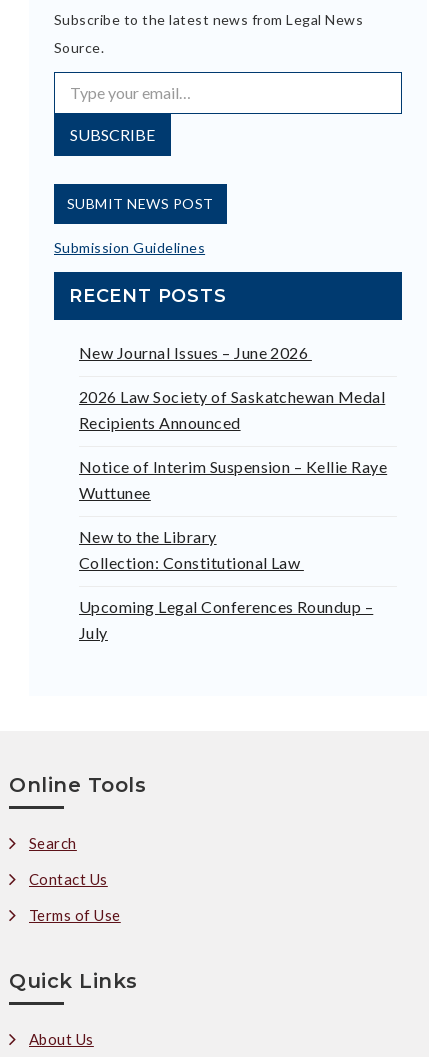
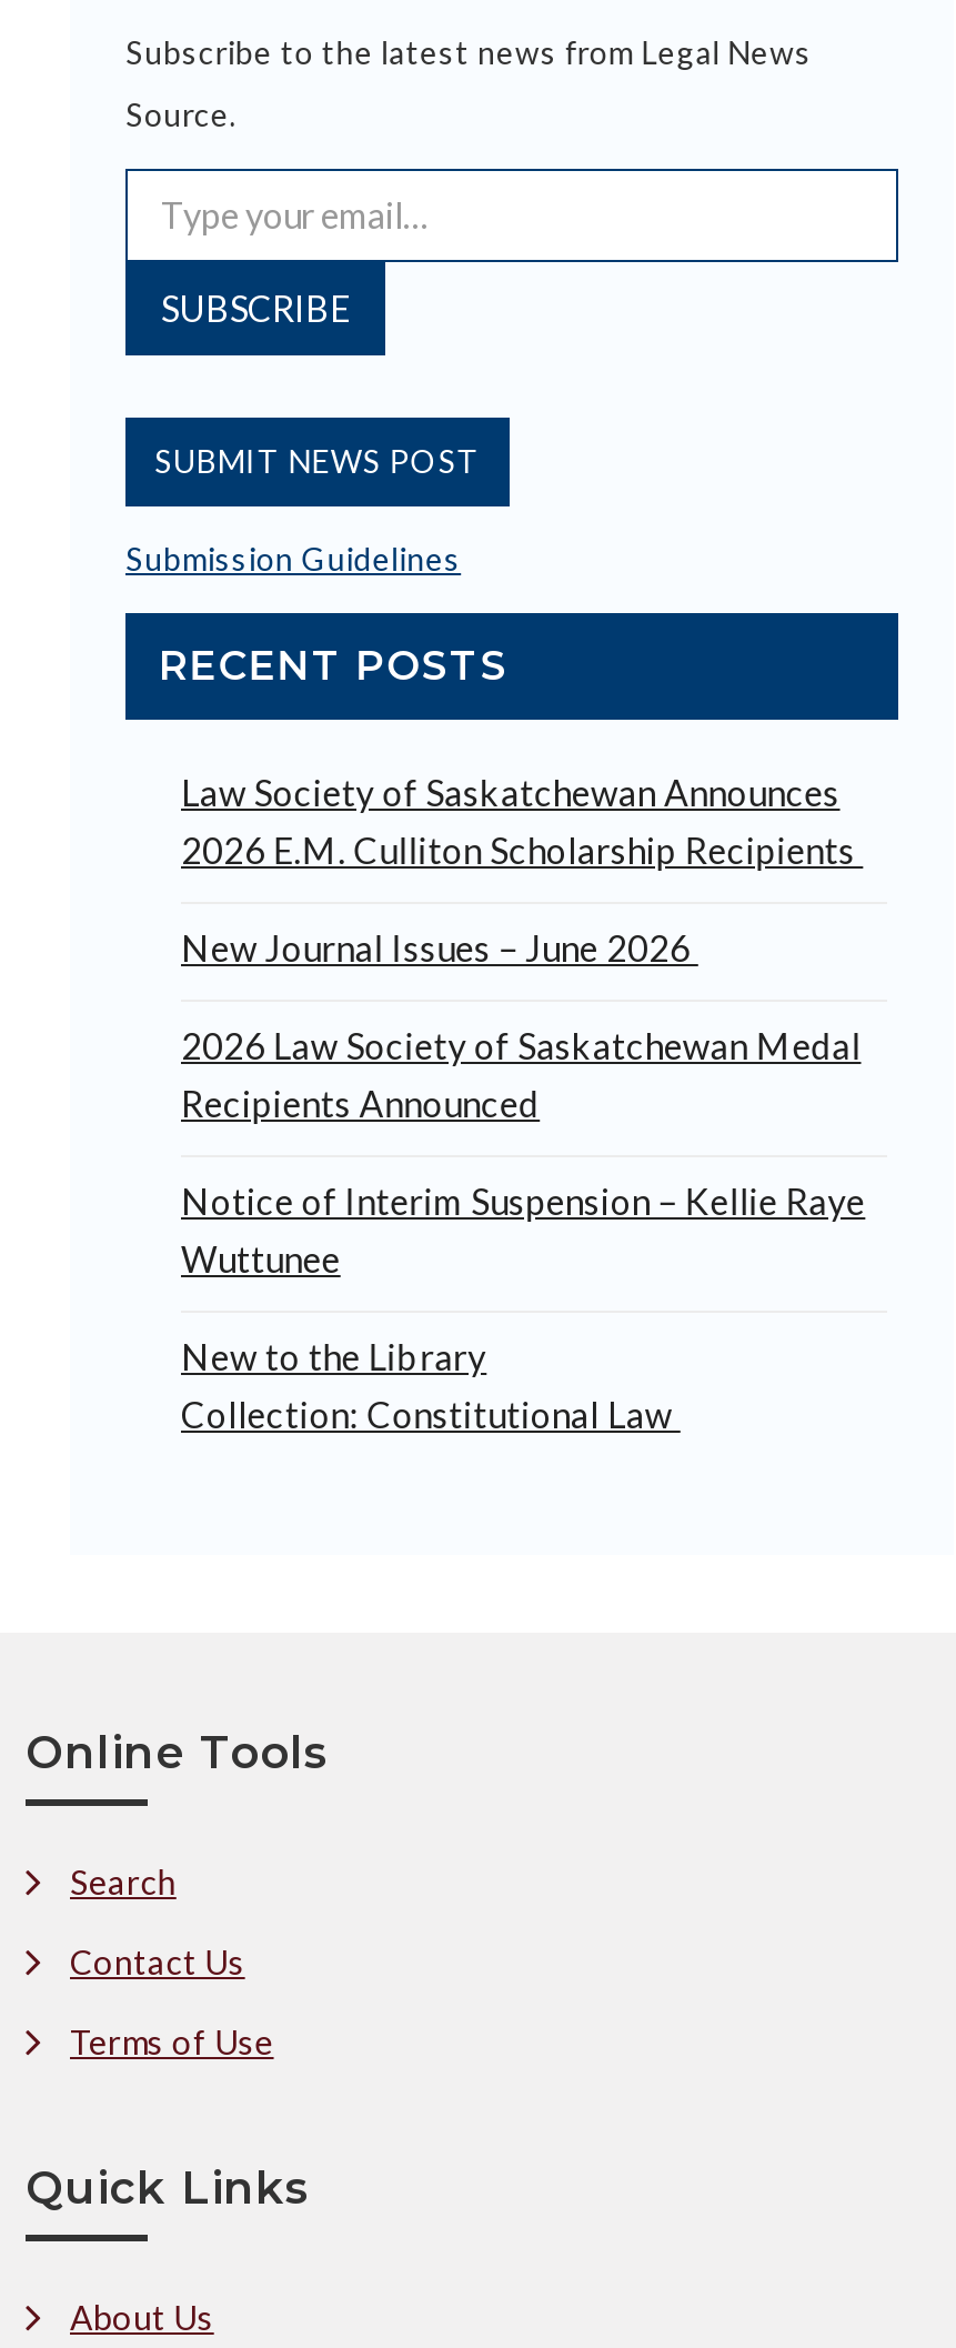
none -> [181,771,863,871] Law Society of Saskatchewan Announces | 2026 E.M. Culliton Scholarship Recipients
moved [79,343,387,572] -> [181,926,865,1435]: New Journal Issues – June 2026 | 2026 Law Society of Saskatchewan Medal | Recipients Announced | Notice of Interim Suspension – Kellie Raye | Wuttunee | New to the Library | Collection: Constitutional Law
[79,597,373,642] Upcoming Legal Conferences Roundup – | July -> none

